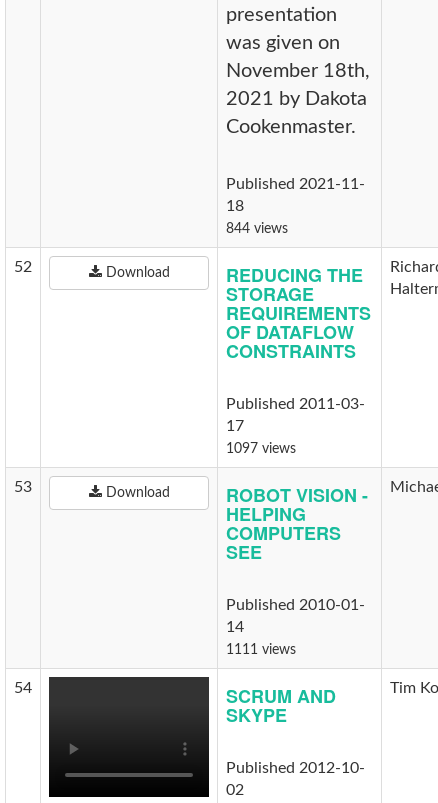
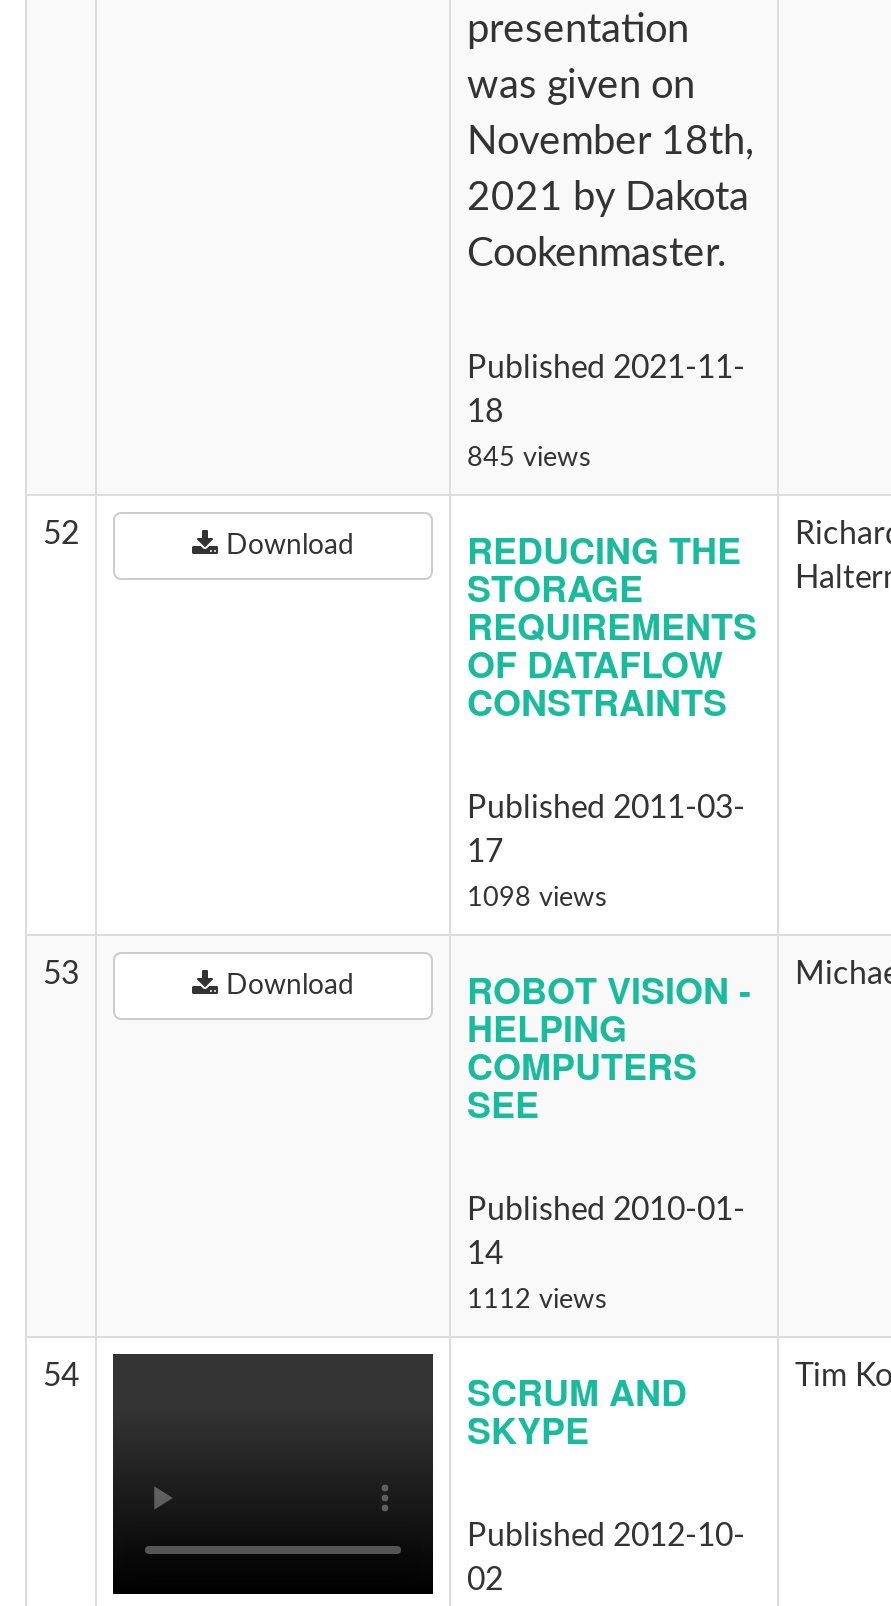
[226,222,288,236] 844 views -> [467,444,591,472] 845 views
[226,442,296,456] 1097 views -> [467,884,607,912] 1098 views
[226,643,296,657] 1111 views -> [467,1286,607,1314] 1112 views

